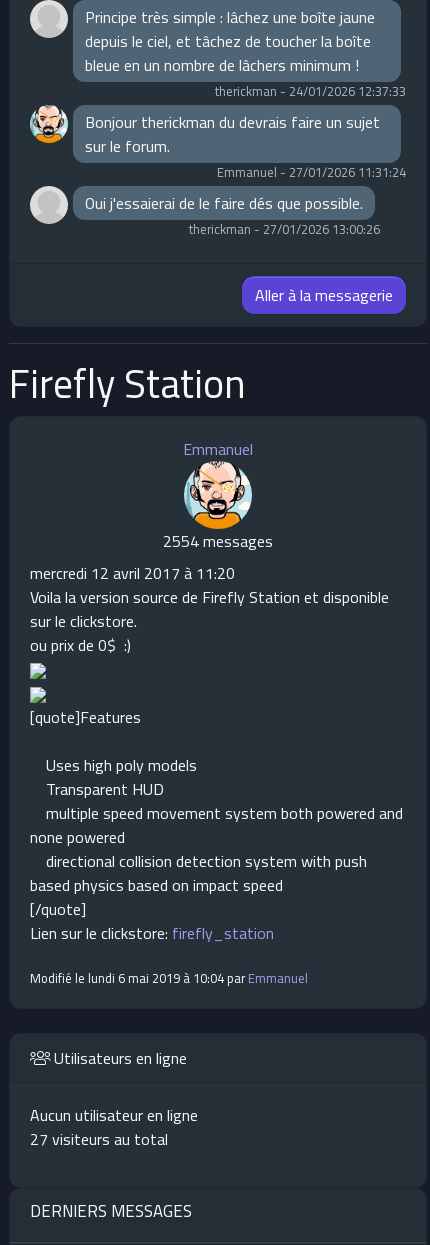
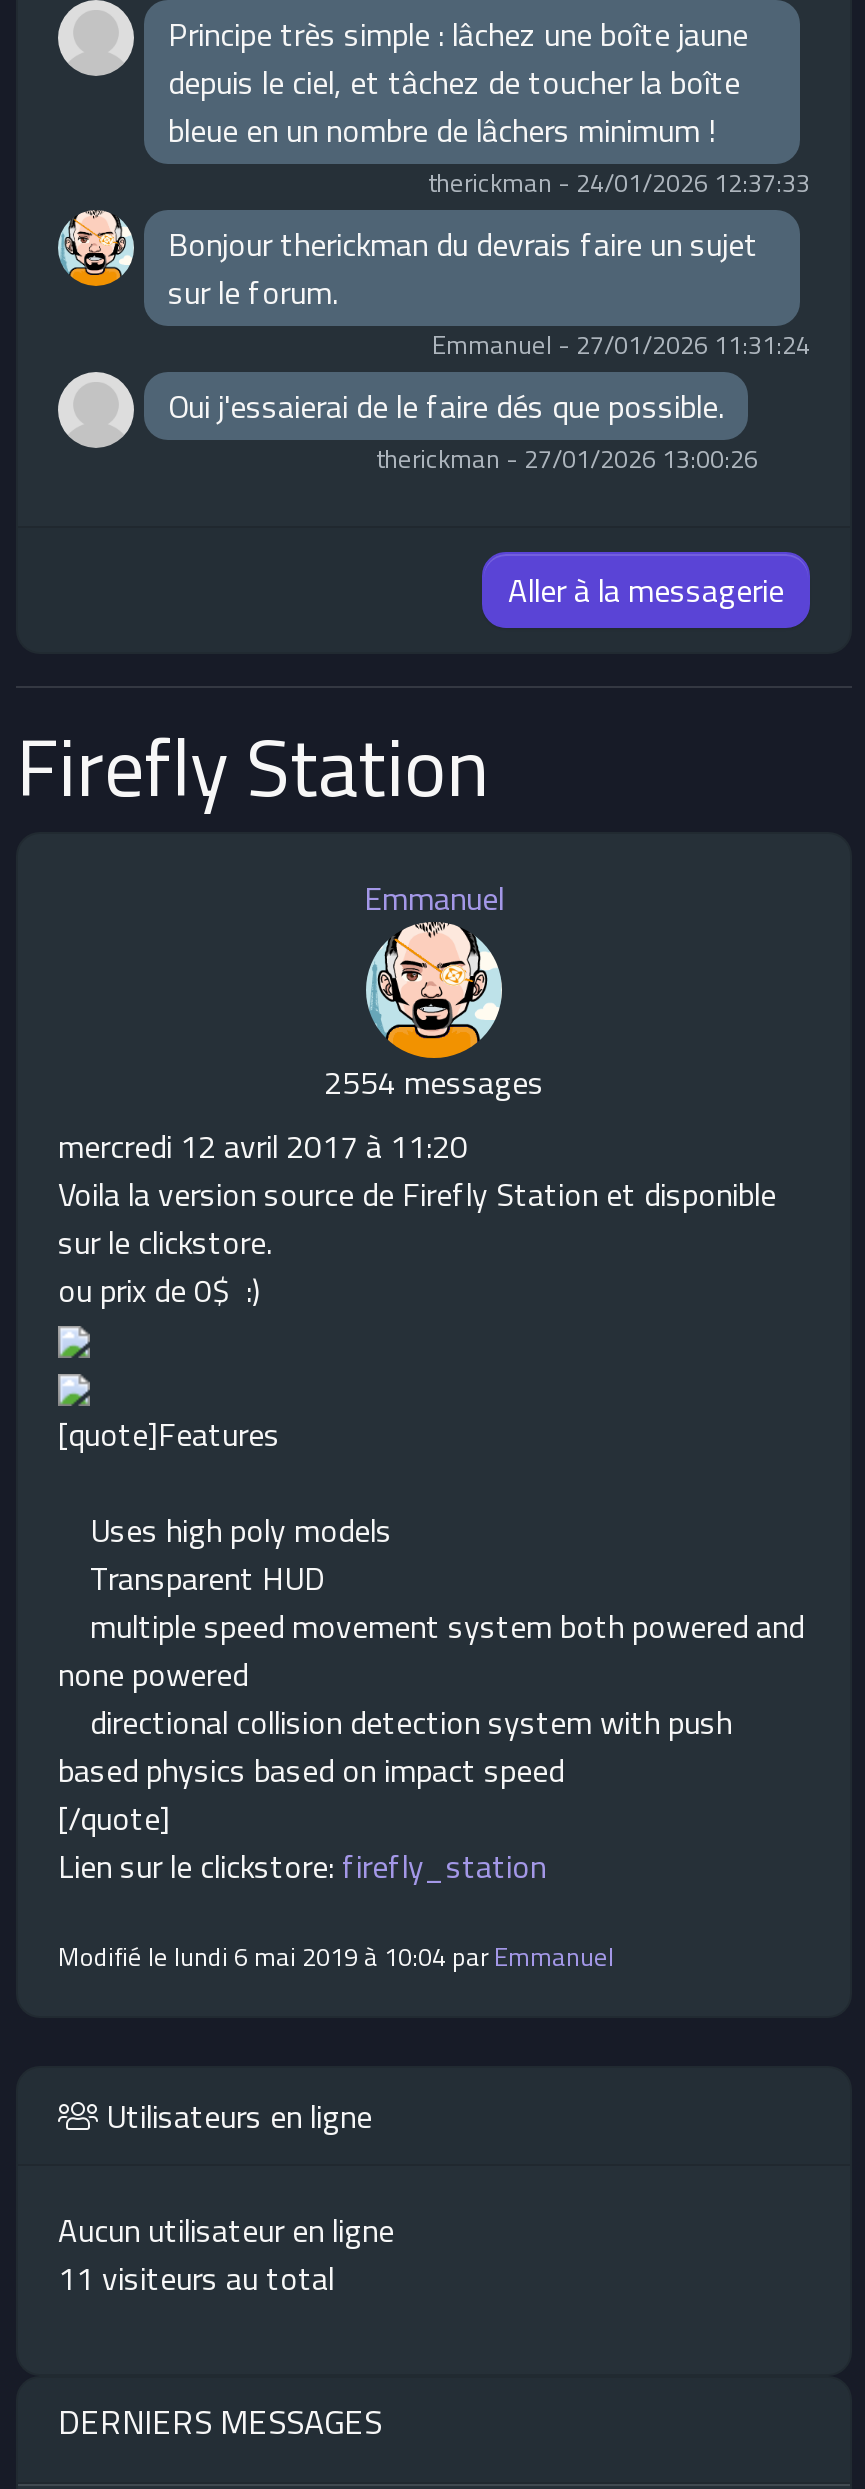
[30,1124,168,1154] 27 visiteurs au total -> [58,2248,334,2308] 11 visiteurs au total

